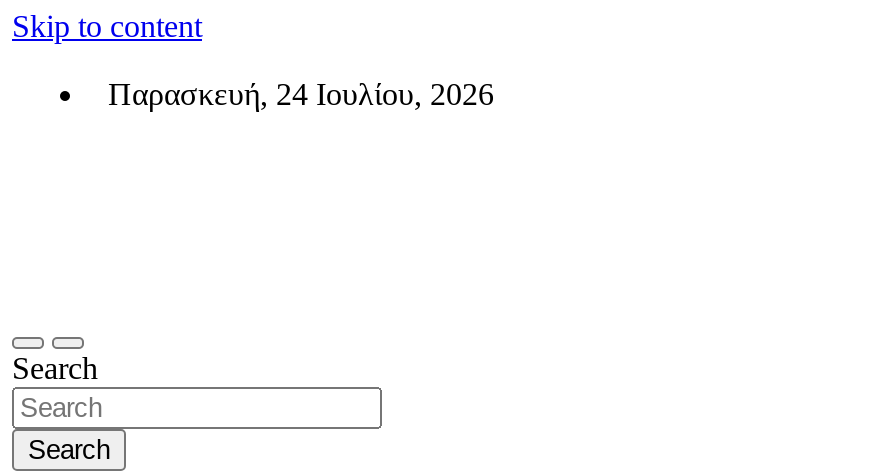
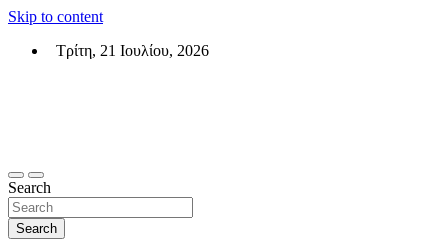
[92,77,494,111] Παρασκευή, 24 Ιουλίου, 2026 -> [48,42,209,59] Τρίτη, 21 Ιουλίου, 2026

